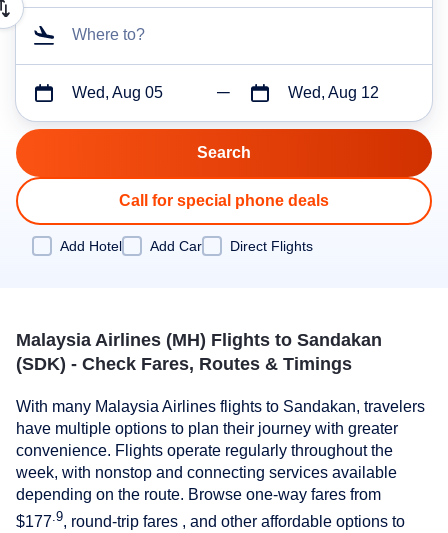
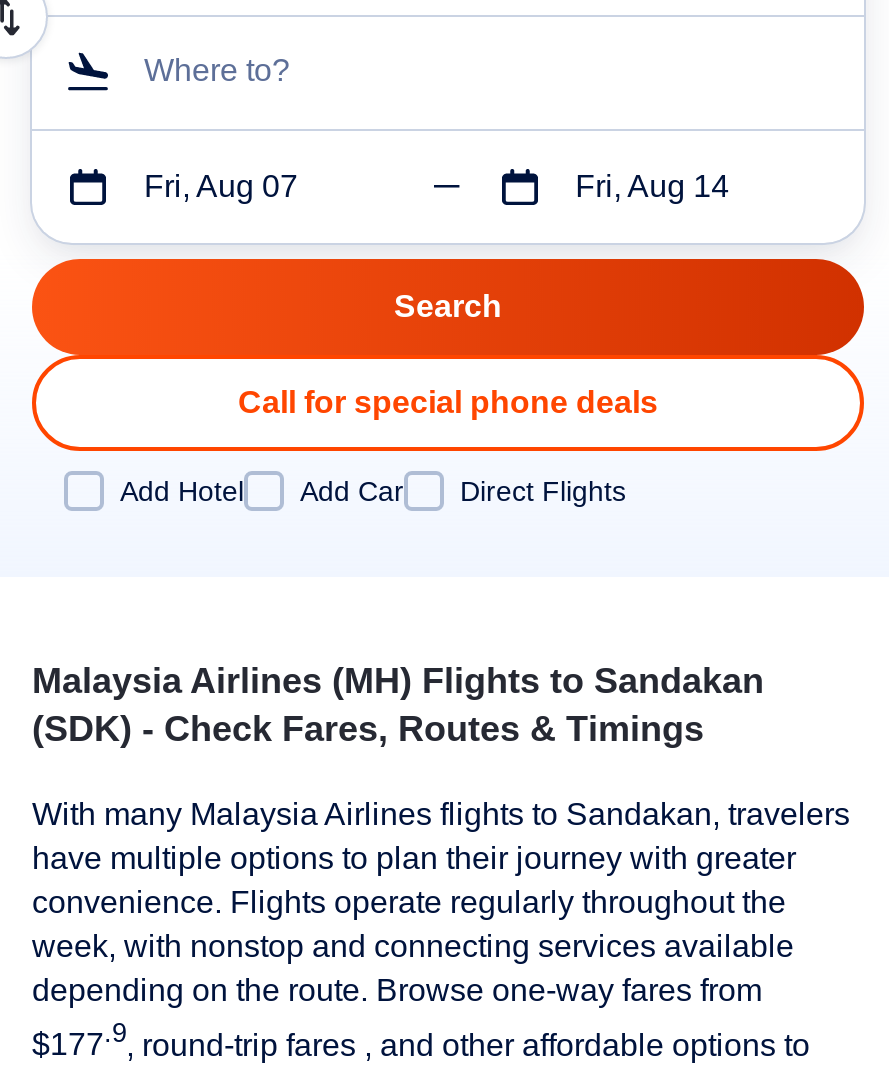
[72,84,163,101] Wed, Aug 05 -> [144,169,298,203] Fri, Aug 07
[288,84,379,101] Wed, Aug 12 -> [575,169,729,203] Fri, Aug 14

